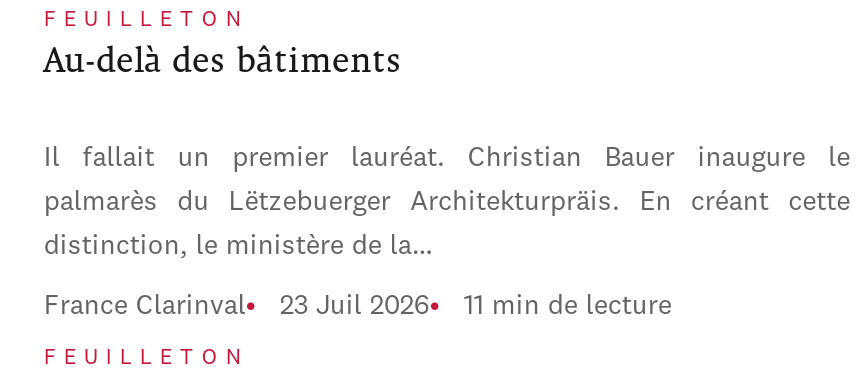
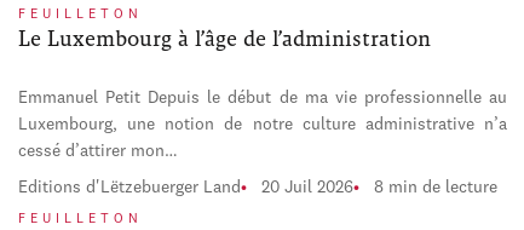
[44,40,402,80] Au-delà des bâtiments -> [19,27,431,51] Le Luxembourg à l’âge de l’administration
[44,144,850,172] Il fallait un premier lauréat. Christian Bauer inaugure le -> [19,90,507,107] Emmanuel Petit Depuis le début de ma vie professionnelle au
[44,188,850,216] palmarès du Lëtzebuerger Architekturpräis. En créant cette -> [19,117,507,134] Luxembourg, une notion de notre culture administrative n’a
[44,232,434,260] distinction, le ministère de la… -> [19,143,178,160] cessé d’attirer mon…
[44,292,672,320] France Clarinval | 23 Juil 2026 | 11 min de lecture -> [19,180,498,197] Editions d'Lëtzebuerger Land | 20 Juil 2026 | 8 min de lecture

